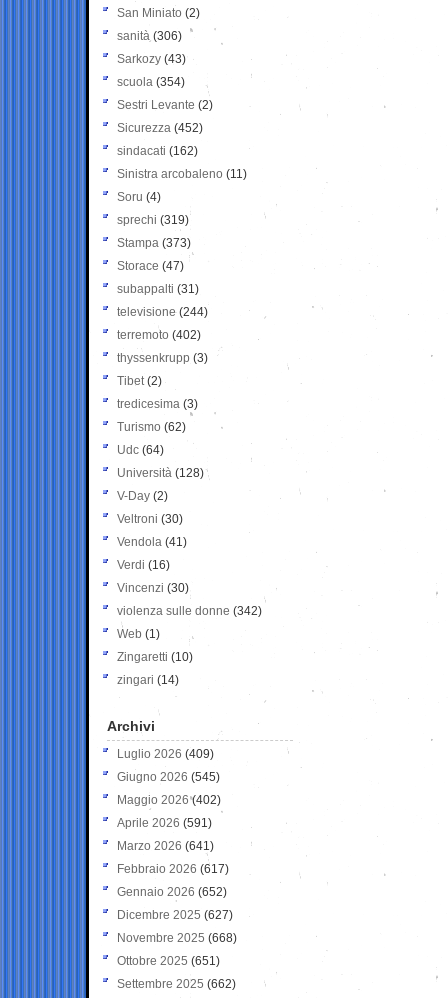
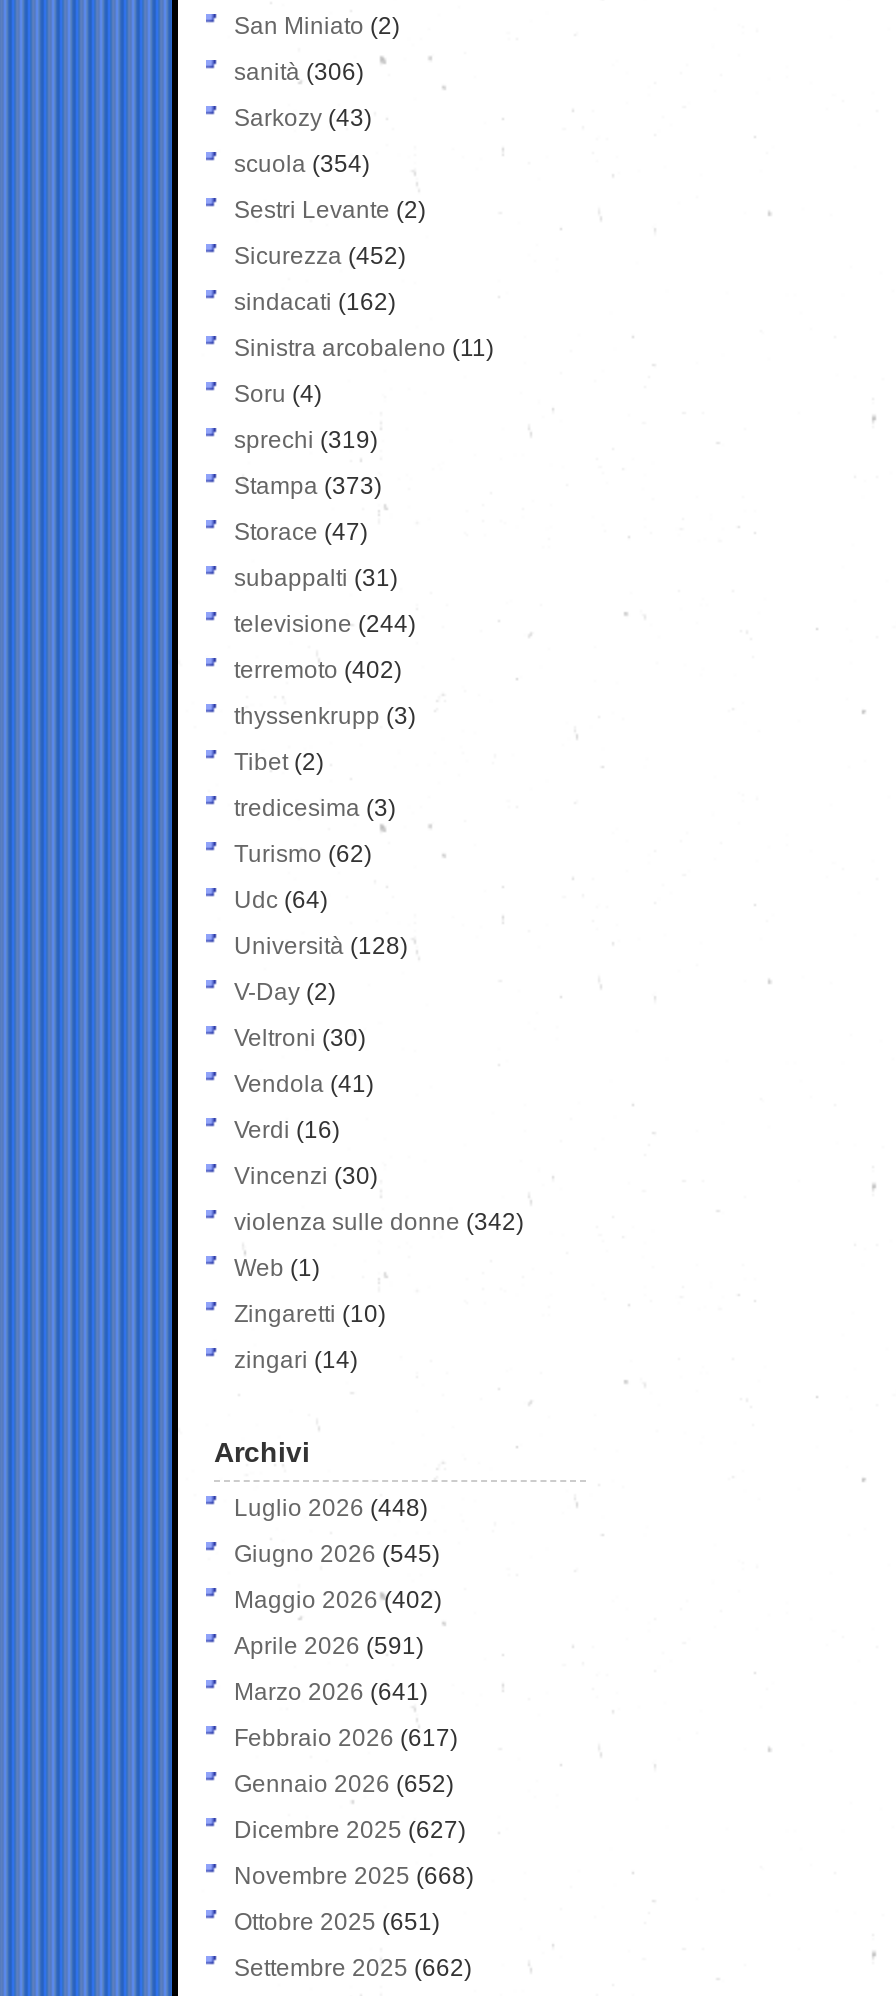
[117,747,214,761] Luglio 2026 (409) -> [234,1494,428,1522] Luglio 2026 (448)

